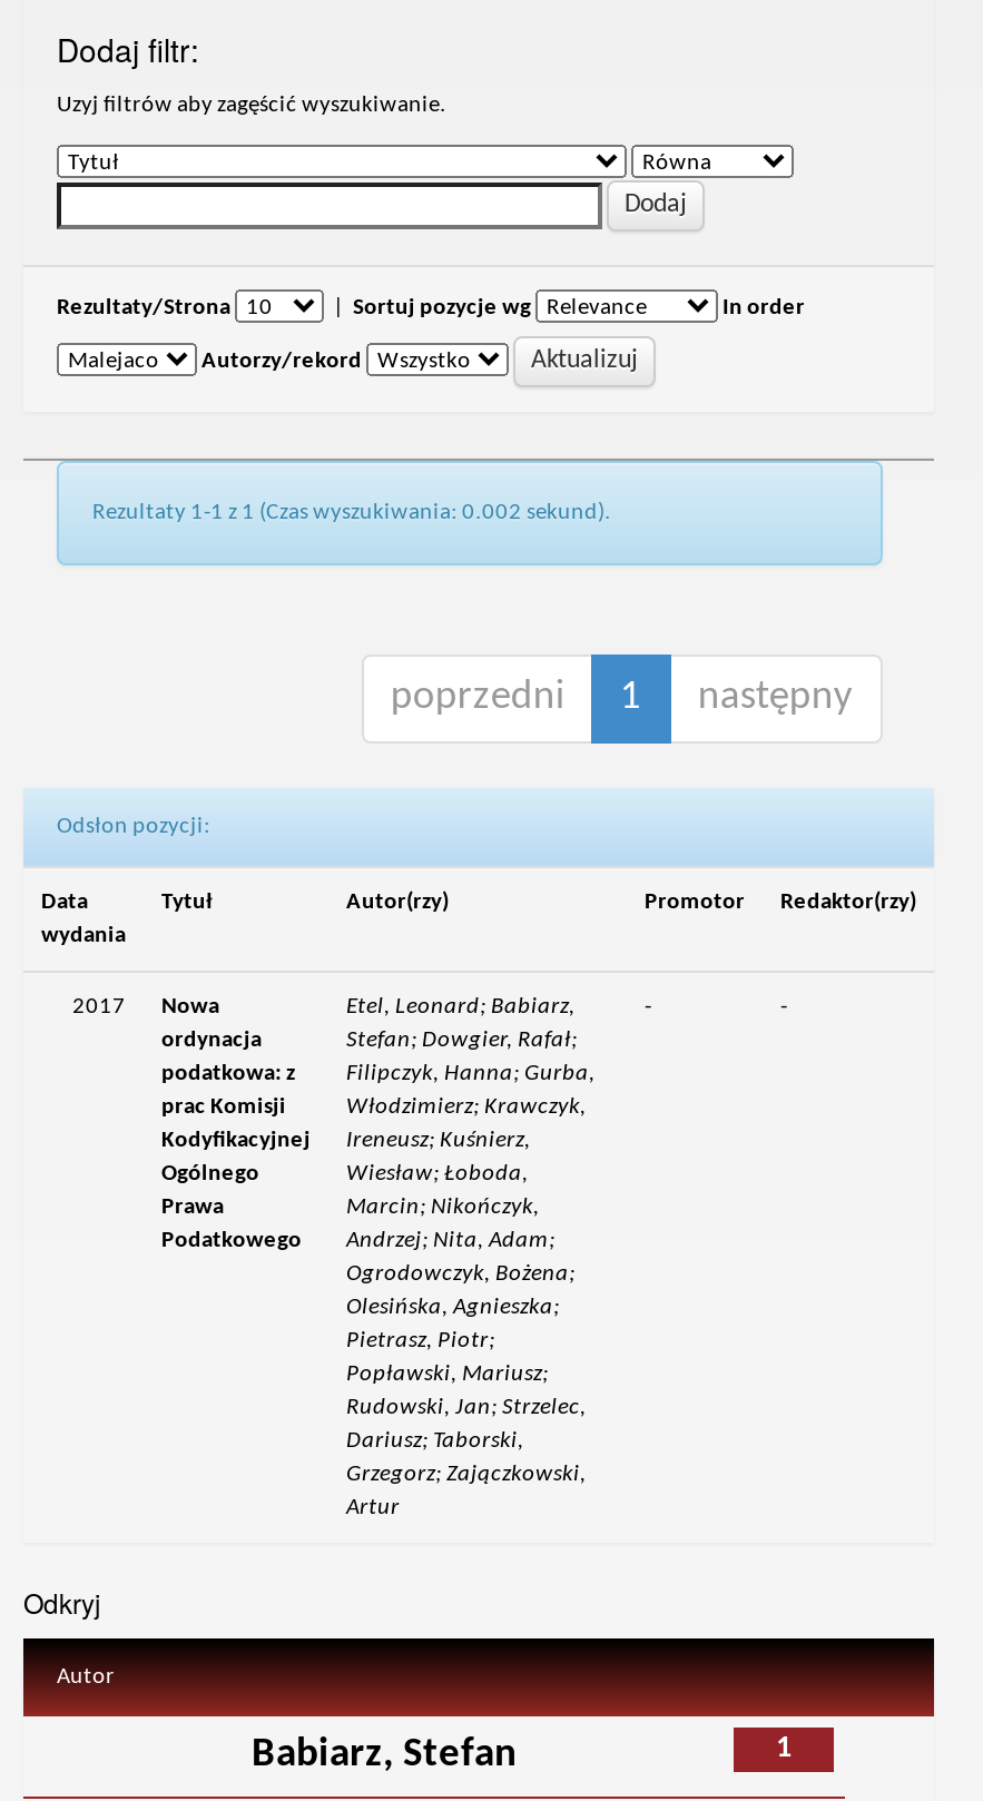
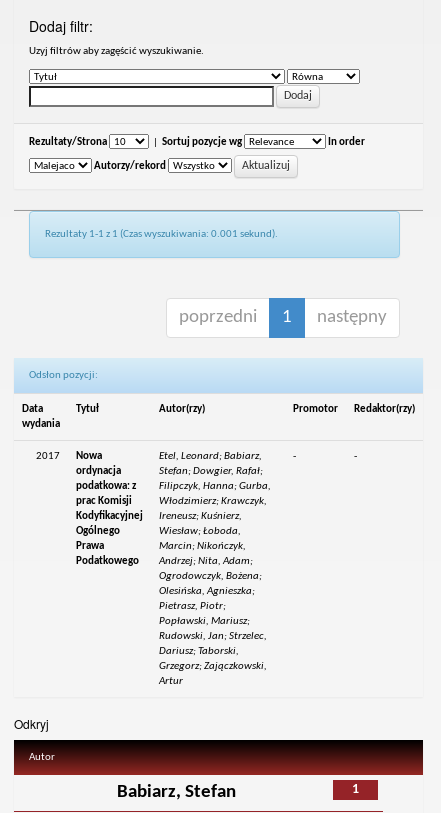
[92,501,611,526] Rezultaty 1-1 z 1 (Czas wyszukiwania: 0.002 sekund). -> [45,229,278,240] Rezultaty 1-1 z 1 (Czas wyszukiwania: 0.001 sekund).

